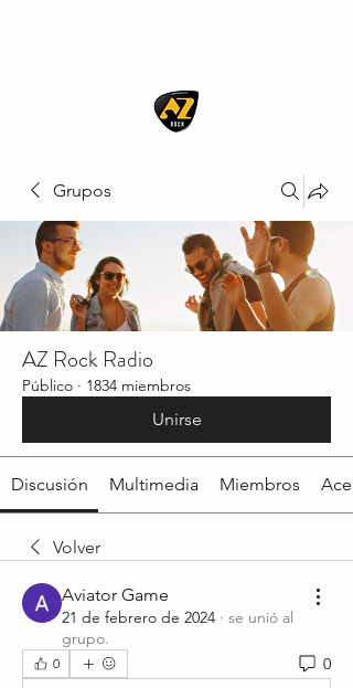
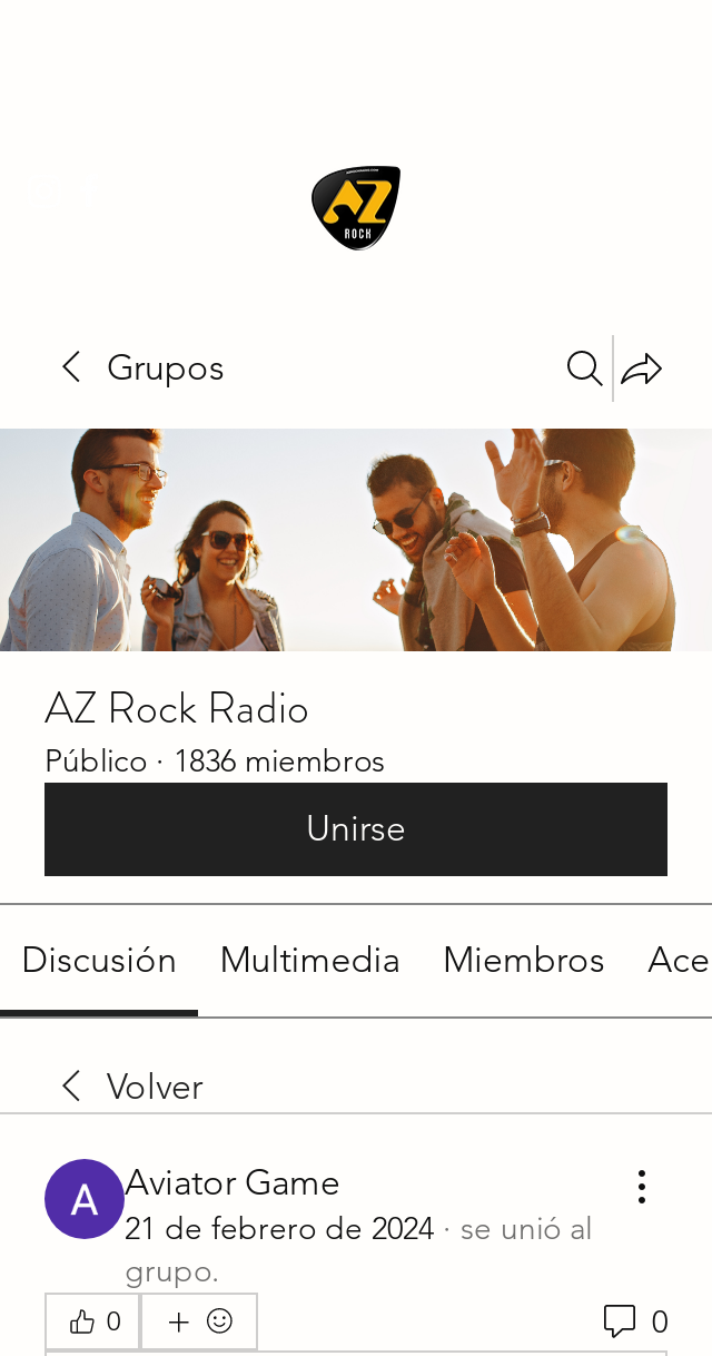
[22,375,191,395] Público · 1834 miembros -> [44,740,385,780] Público · 1836 miembros

